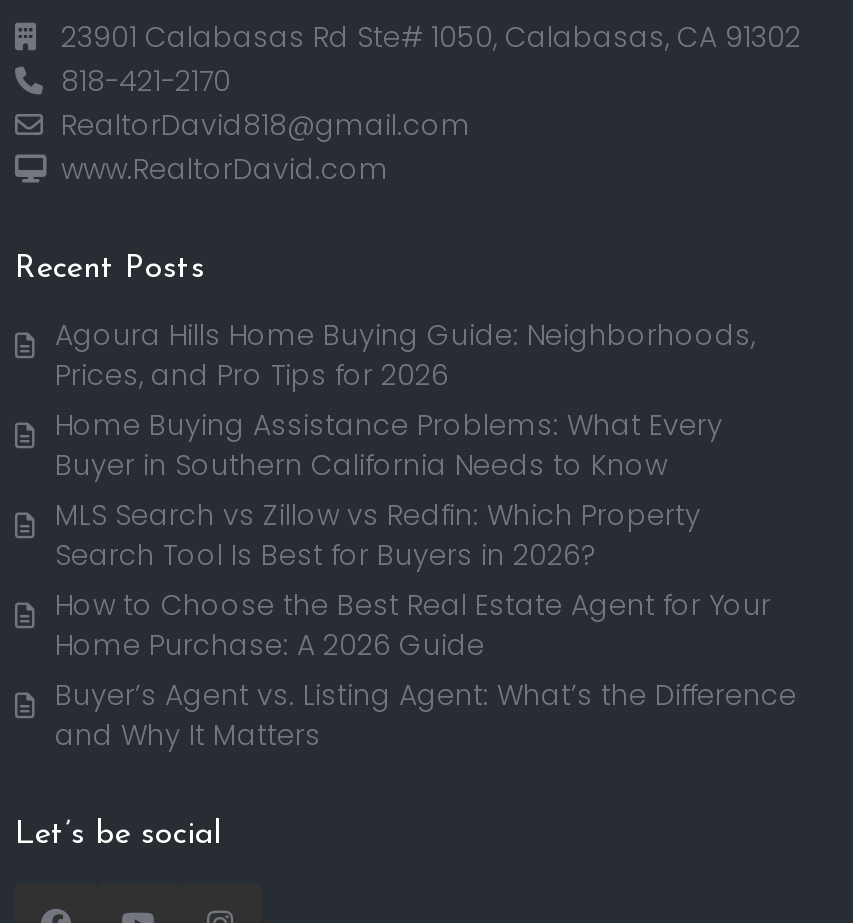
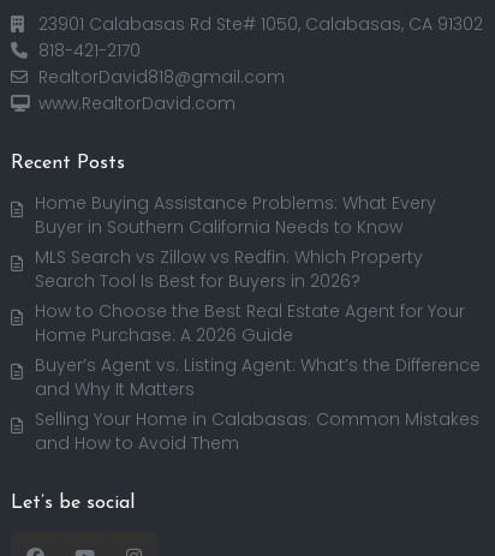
[55,314,755,394] Agoura Hills Home Buying Guide: Neighborhoods, | Prices, and Pro Tips for 2026 -> none
moved [55,404,797,754] -> [35,191,481,401]: Home Buying Assistance Problems: What Every | Buyer in Southern California Needs to Know | MLS Search vs Zillow vs Redfin: Which Property | Search Tool Is Best for Buyers in 2026? | How to Choose the Best Real Estate Agent for Your | Home Purchase: A 2026 Guide | Buyer’s Agent vs. Listing Agent: What’s the Difference | and Why It Matters
none -> [35,407,479,455] Selling Your Home in Calabasas: Common Mistakes | and How to Avoid Them

